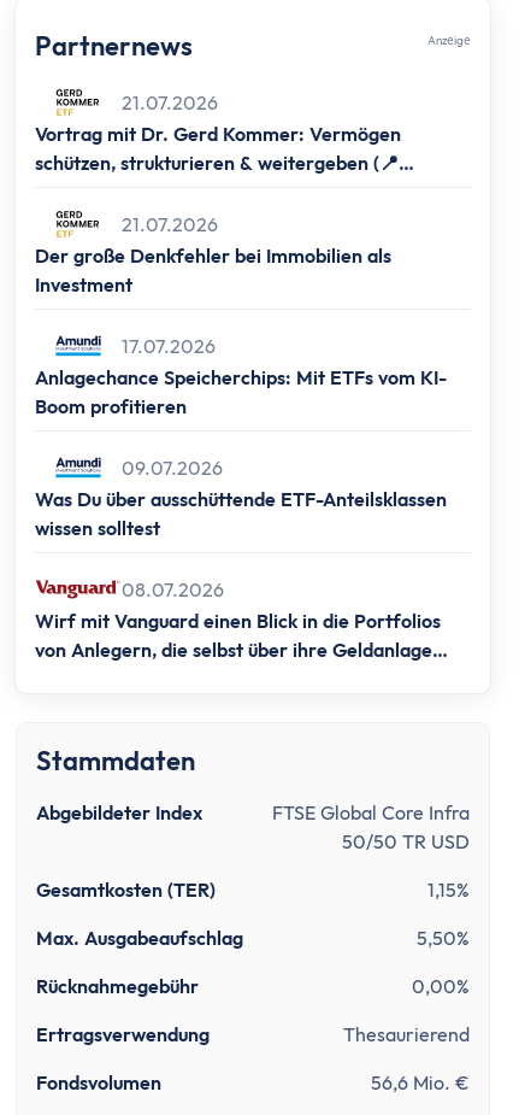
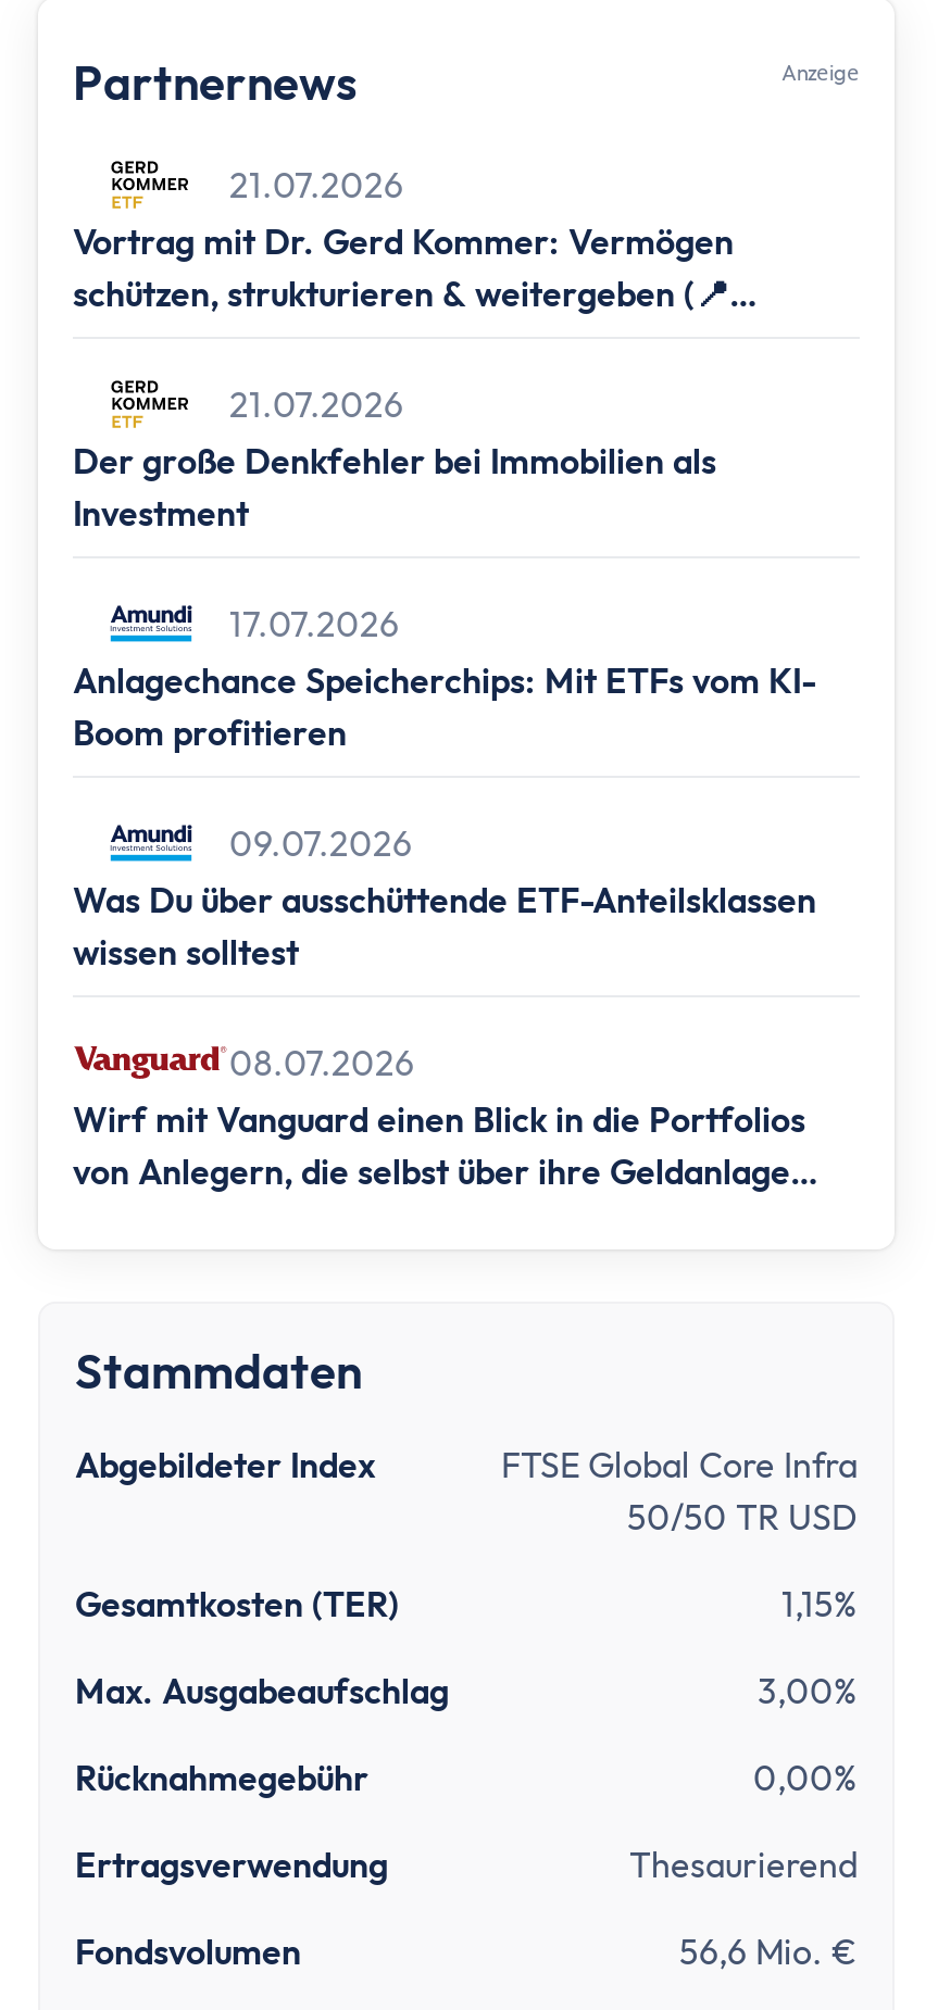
[417,926,470,950] 5,50% -> [758,1669,858,1712] 3,00%

